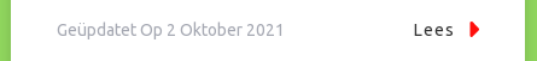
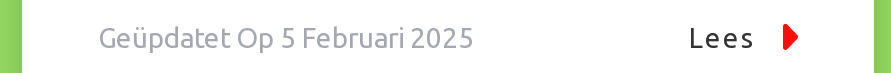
[57,20,285,39] Geüpdatet Op 2 Oktober 2021 -> [98,22,474,54] Geüpdatet Op 5 Februari 2025

